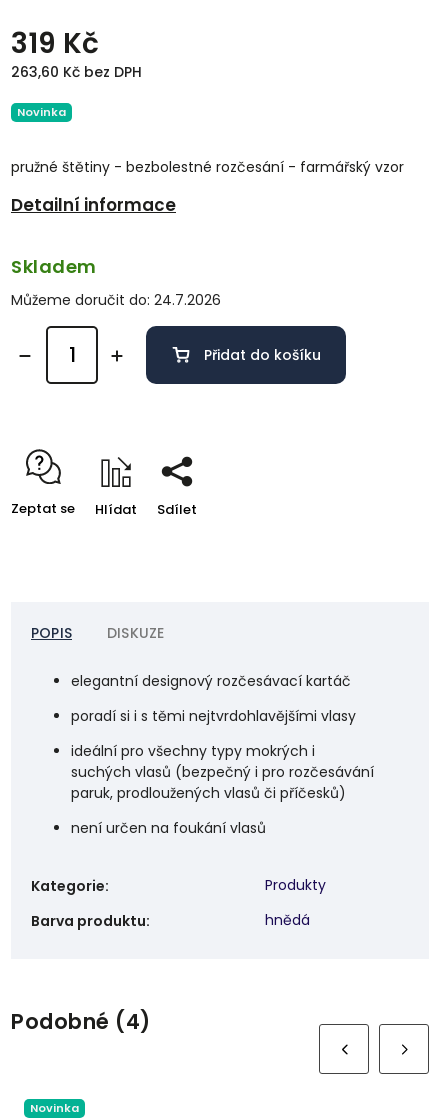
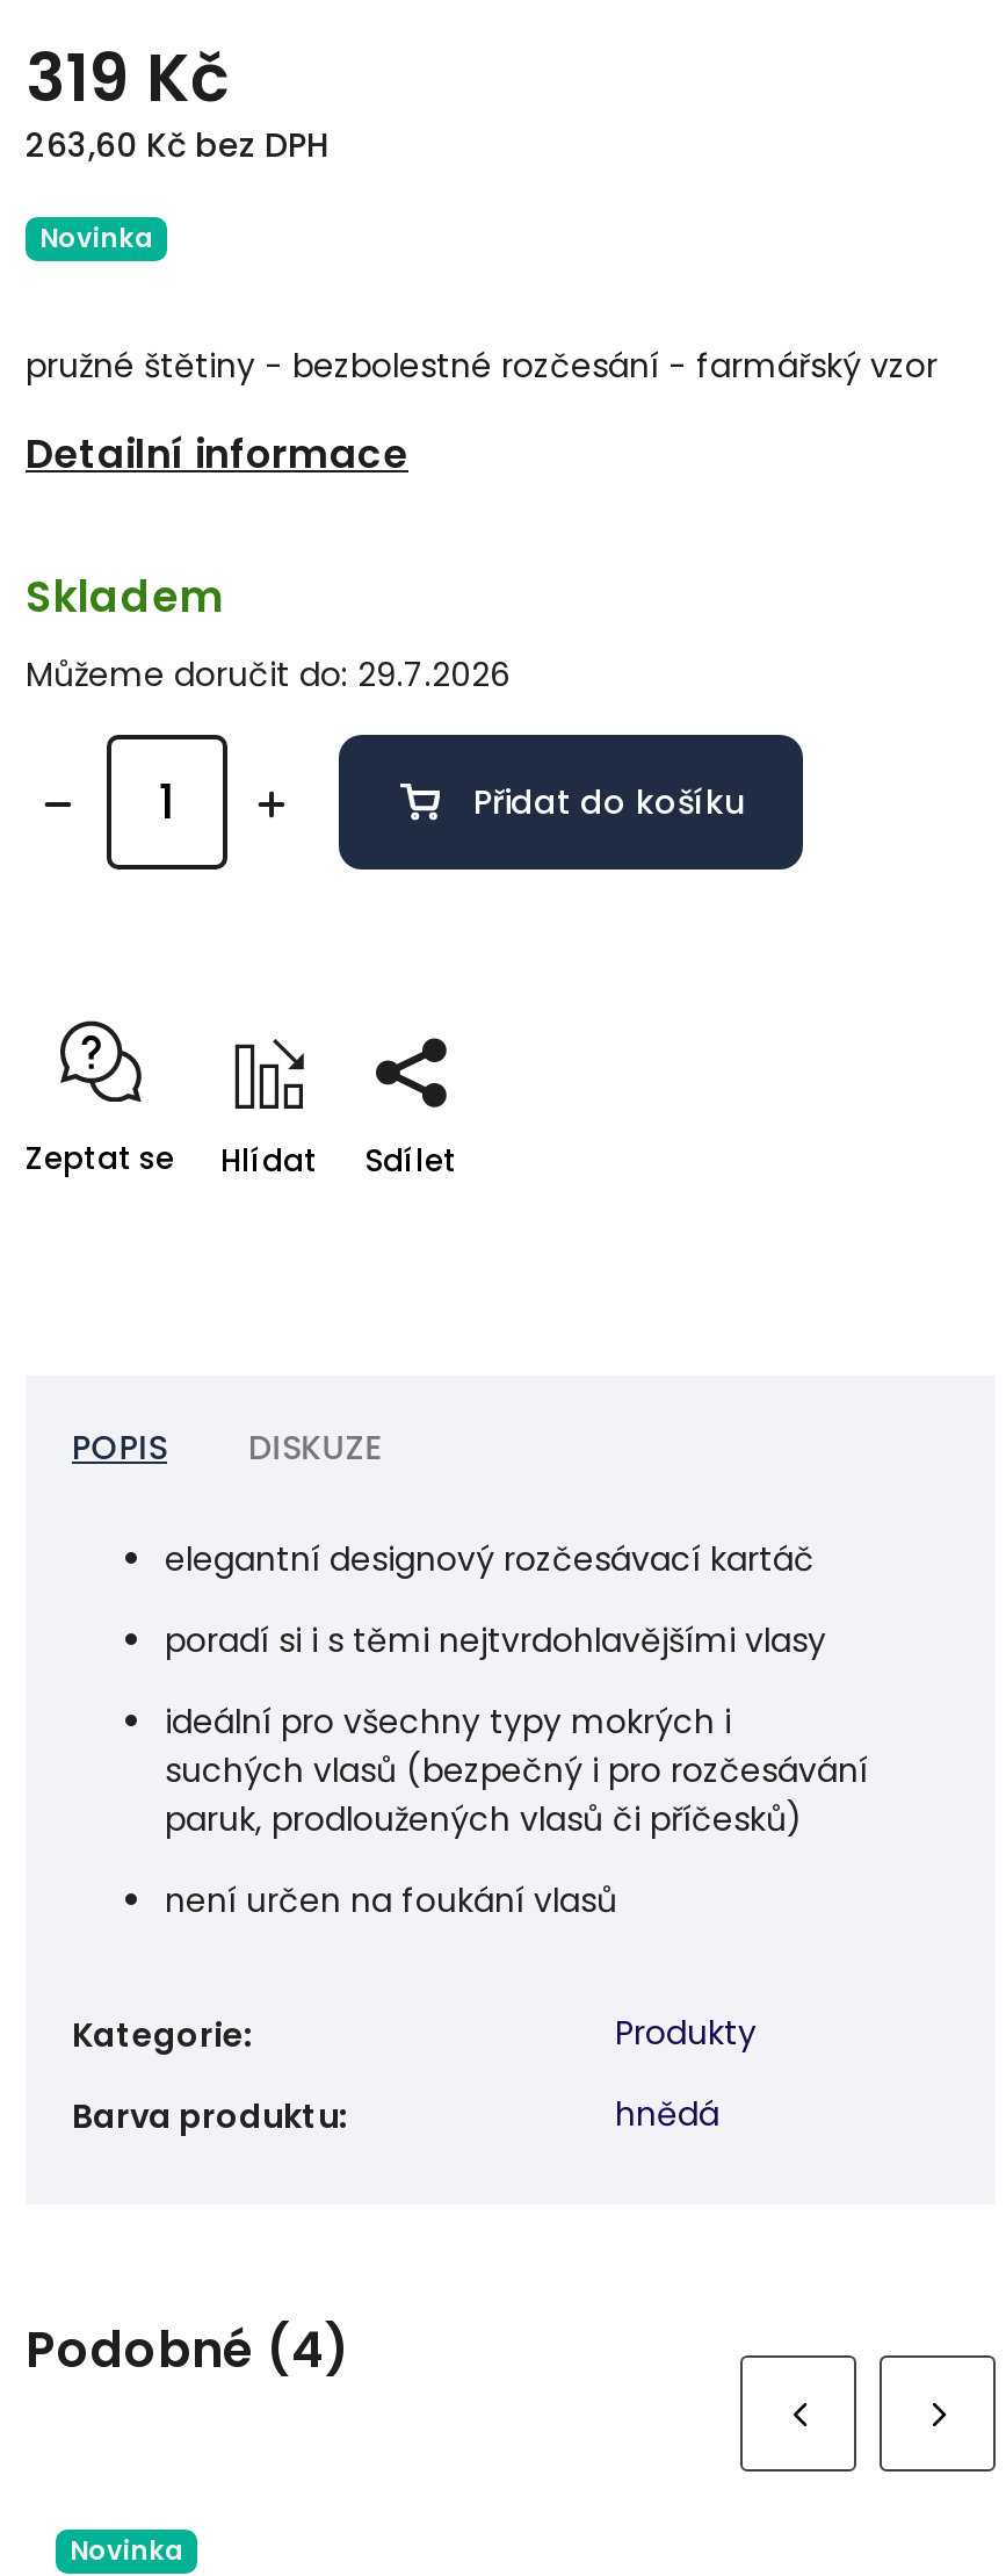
[11,290,221,310] Můžeme doručit do: 24.7.2026 -> [26,651,511,698] Můžeme doručit do: 29.7.2026

